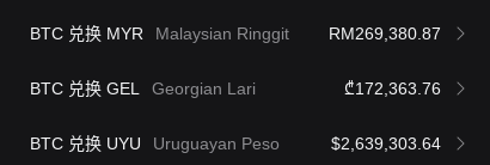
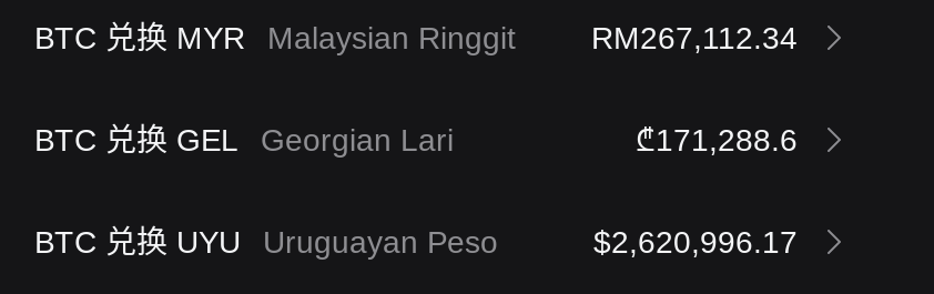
[329,24,441,43] RM269,380.87 -> [591,20,798,55] RM267,112.34
[344,79,441,98] ₾172,363.76 -> [636,122,798,157] ₾171,288.6
[331,134,441,153] $2,639,303.64 -> [593,224,798,259] $2,620,996.17

